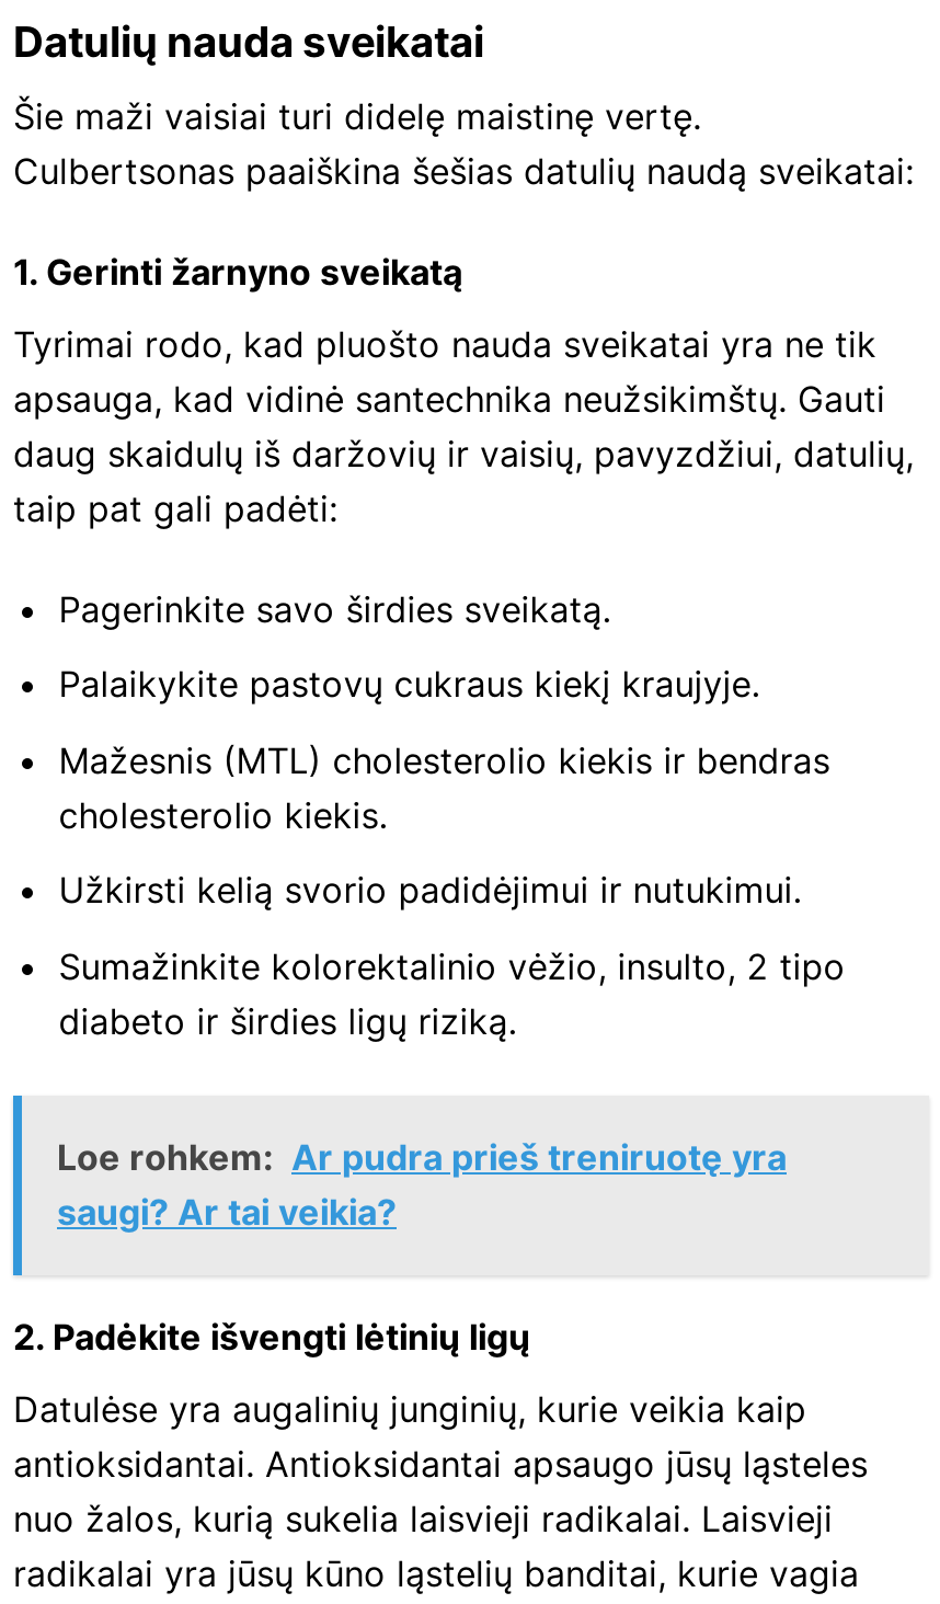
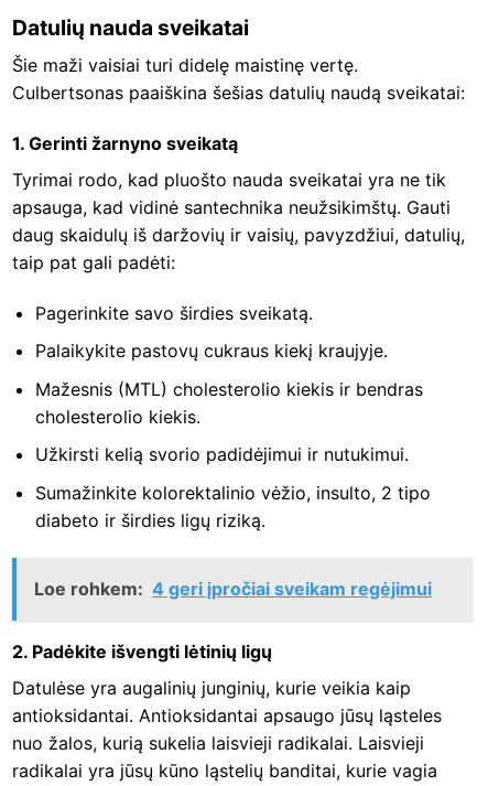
[57,1135,787,1233] Loe rohkem: Ar pudra prieš treniruotę yra | saugi? Ar tai veikia? -> [34,577,432,599] Loe rohkem: 4 geri įpročiai sveikam regėjimui

